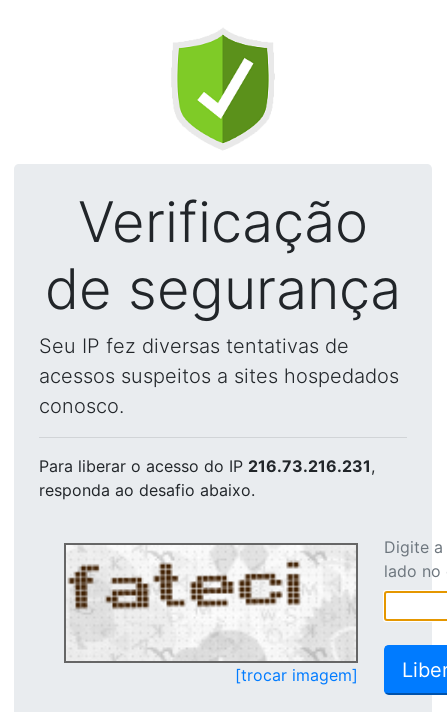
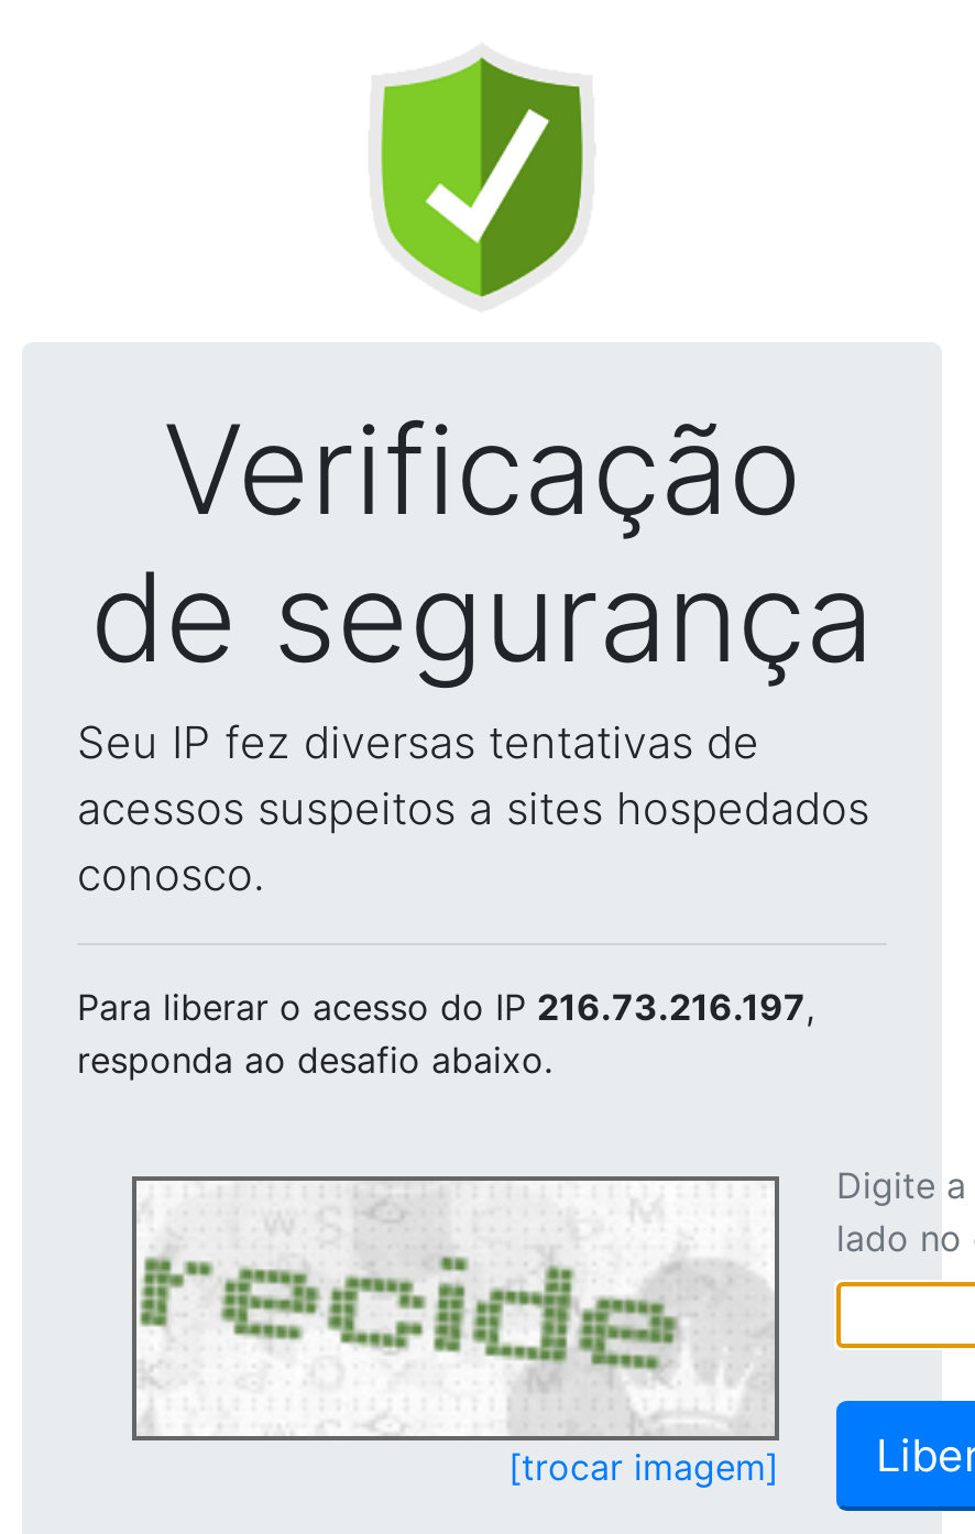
[39,456,375,476] Para liberar o acesso do IP 216.73.216.231, -> [77,985,814,1029] Para liberar o acesso do IP 216.73.216.197,
[67,551,330,659] [image] -> [139,1194,715,1434] [image]

